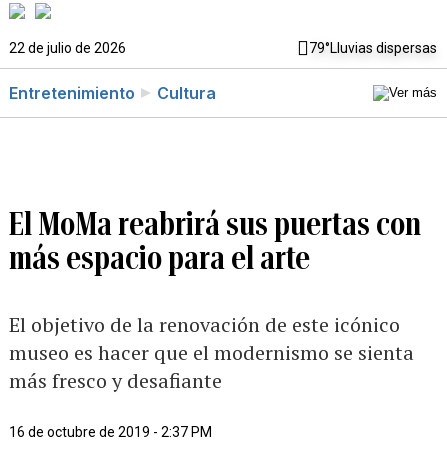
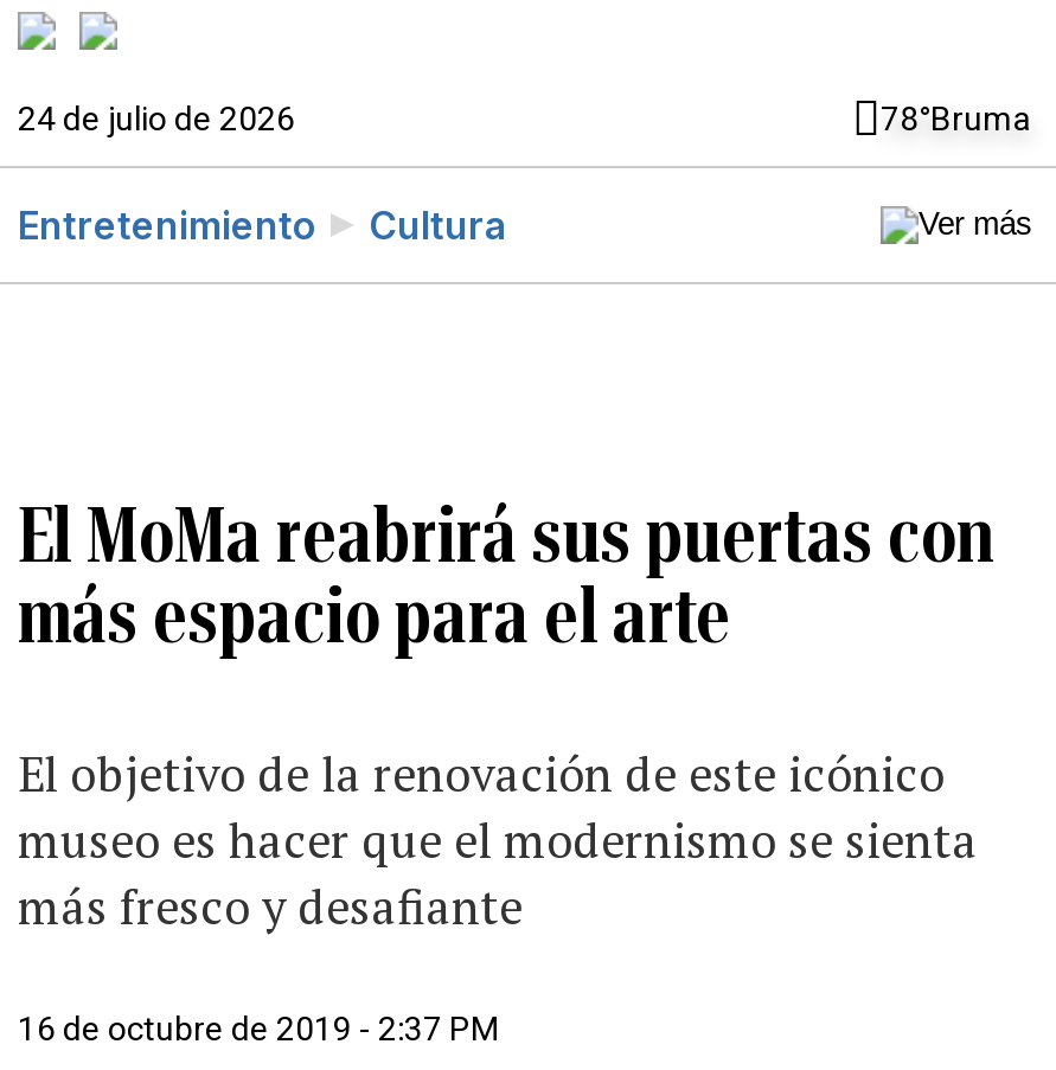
[9,40,437,56] 22 de julio de 2026 | 79°Lluvias dispersas -> [18,100,1032,137] 24 de julio de 2026 | 78°Bruma

